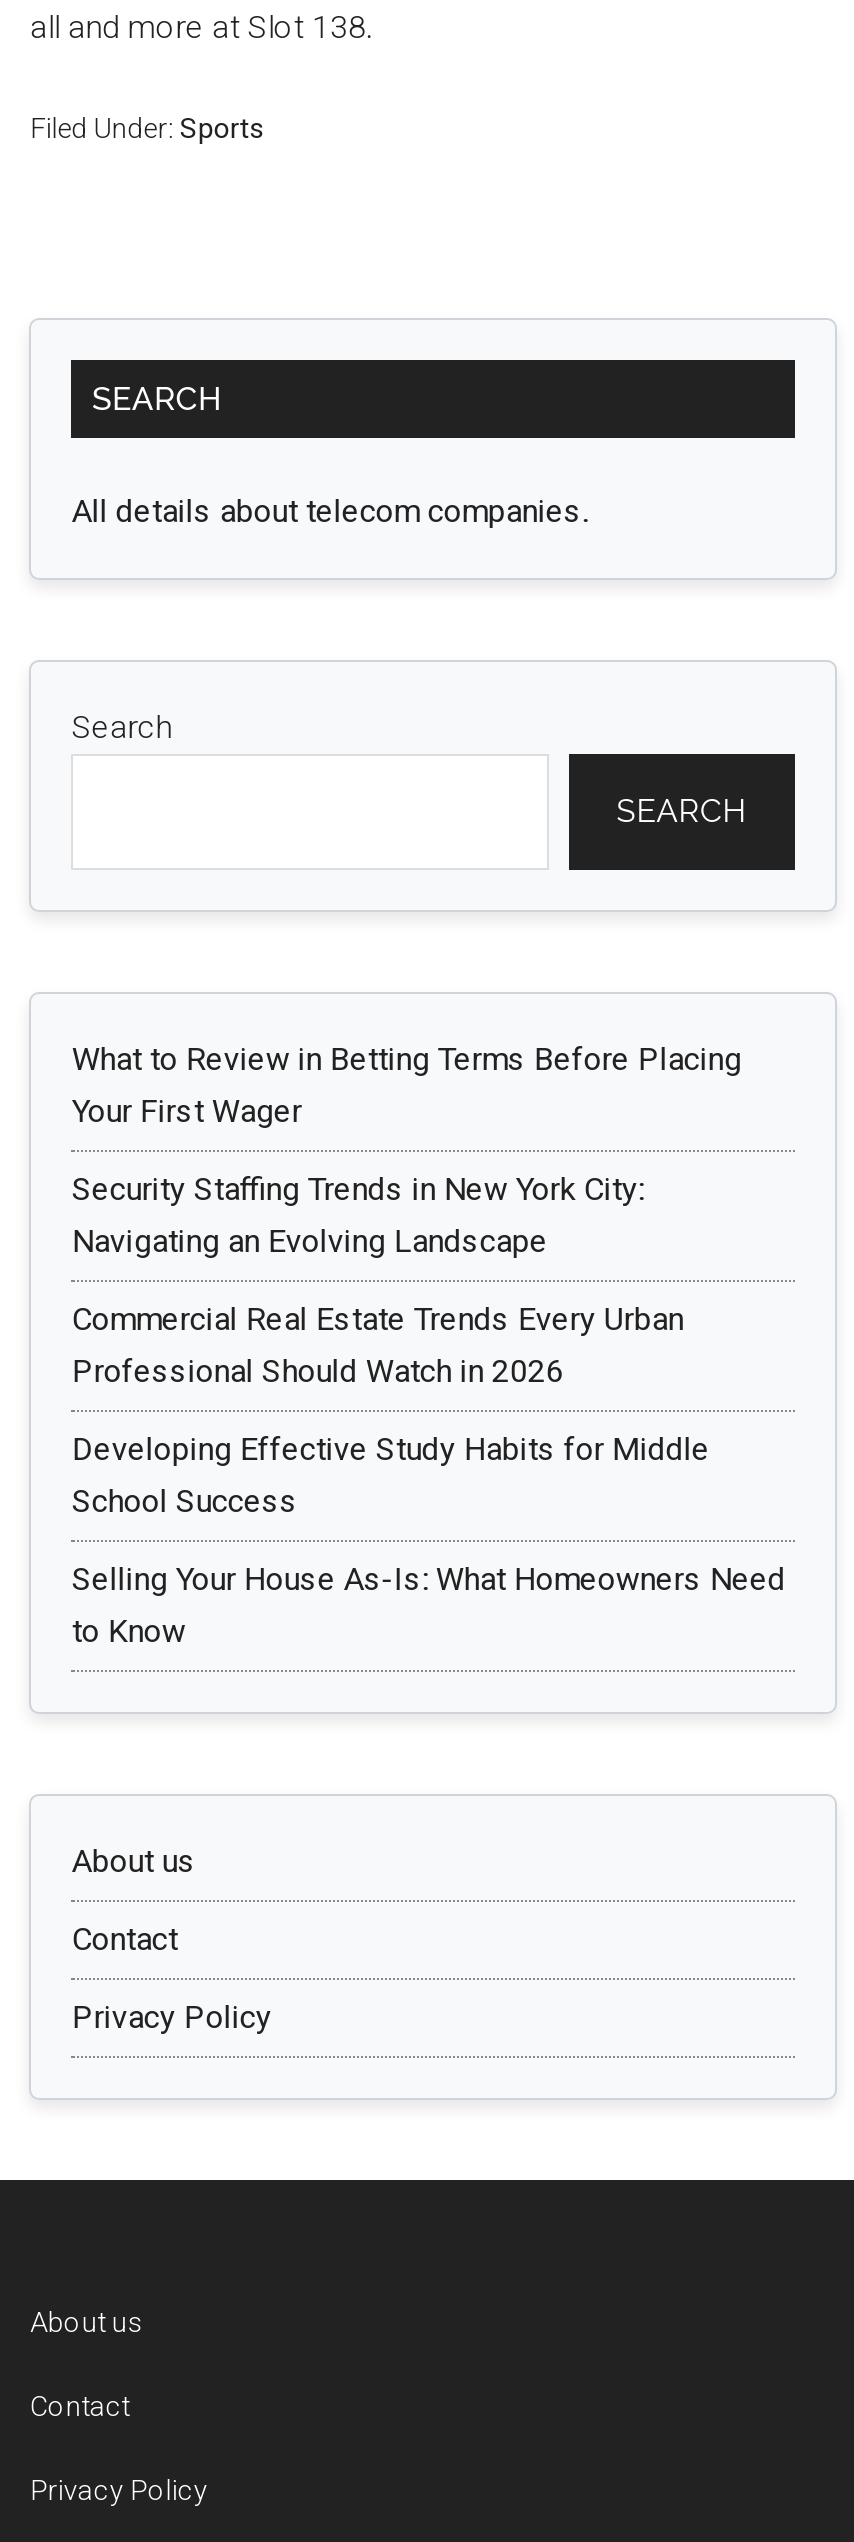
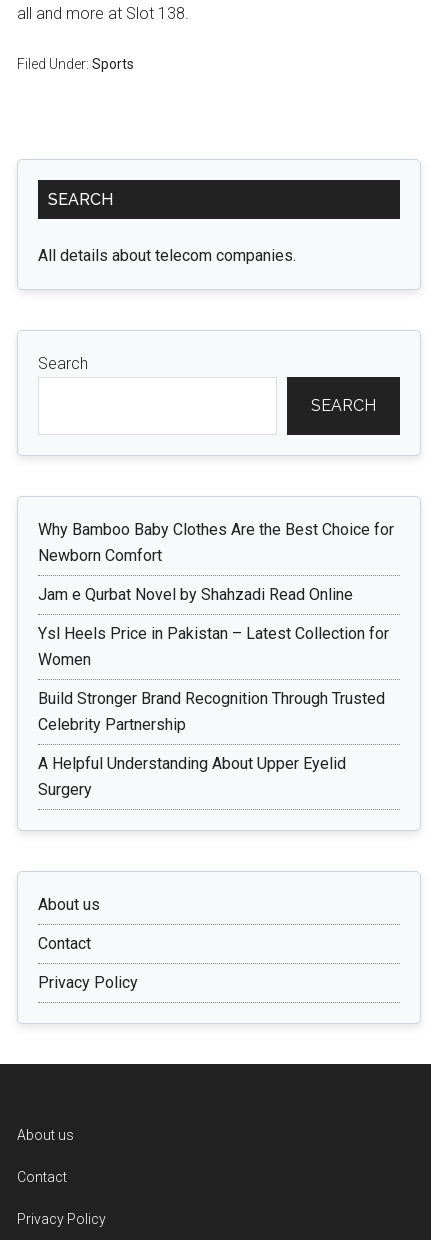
[72,1040,742,1130] What to Review in Betting Terms Before Placing | Your First Wager -> [38,520,394,565] Why Bamboo Baby Clothes Are the Best Choice for | Newborn Comfort
[72,1170,644,1260] Security Staffing Trends in New York City: | Navigating an Evolving Landscape -> [38,585,353,604] Jam e Qurbat Novel by Shahzadi Read Online
[72,1300,684,1390] Commercial Real Estate Trends Every Urban | Professional Should Watch in 2026 -> [38,624,389,669] Ysl Heels Price in Pakistan – Latest Collection for | Women
[72,1430,710,1520] Developing Effective Study Habits for Middle | School Success -> [38,689,385,734] Build Stronger Brand Recognition Through Trusted | Celebrity Partnership
[72,1560,786,1650] Selling Your House As-Is: What Homeowners Need | to Know -> [38,754,346,799] A Helpful Understanding About Upper Eyelid | Surgery

